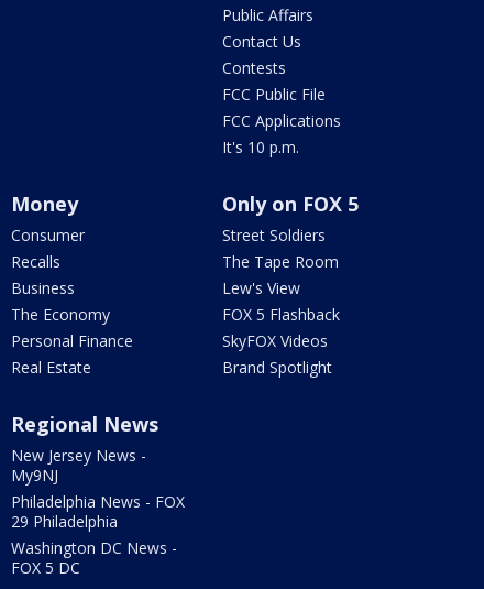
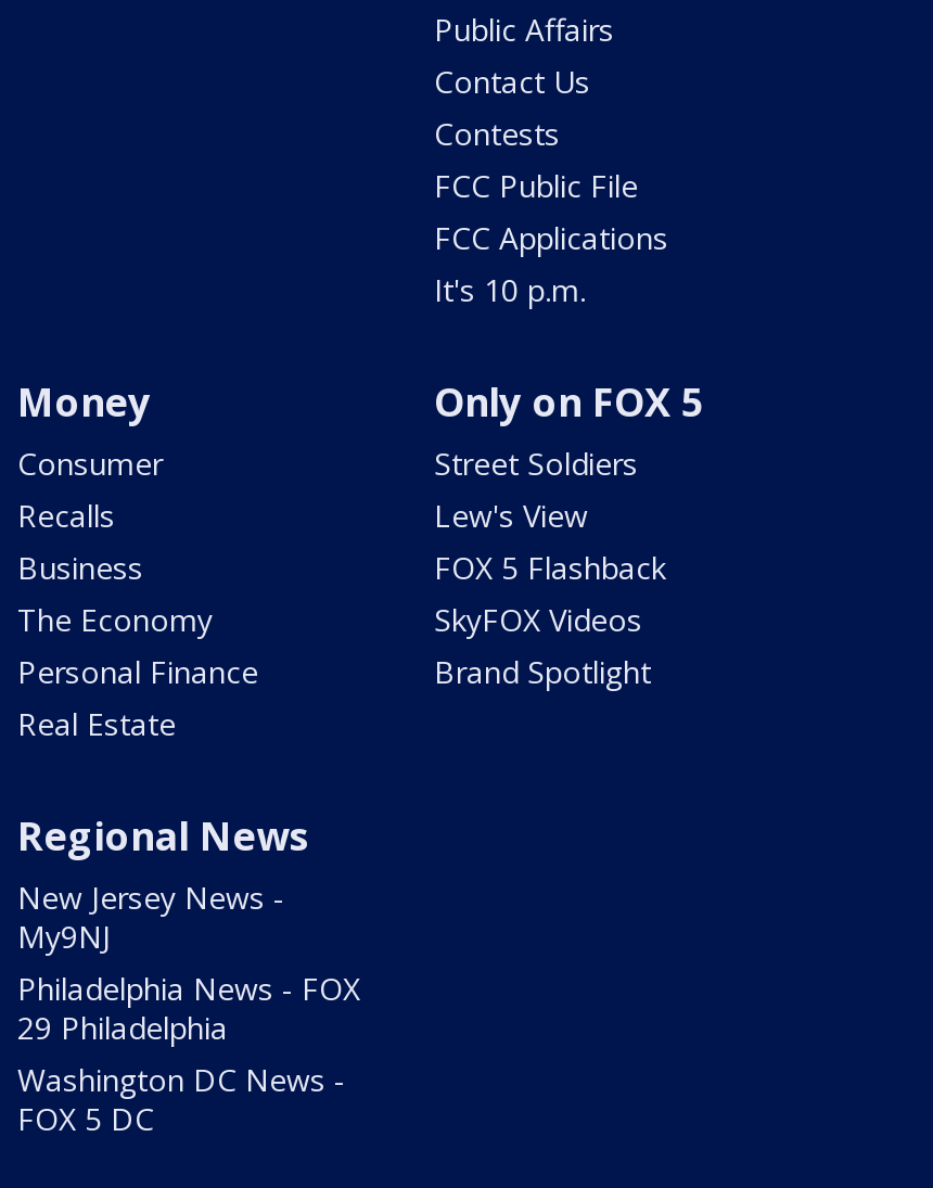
[222,251,339,272] The Tape Room -> none
moved [222,278,340,378] -> [434,495,666,693]: Lew's View | FOX 5 Flashback | SkyFOX Videos | Brand Spotlight

